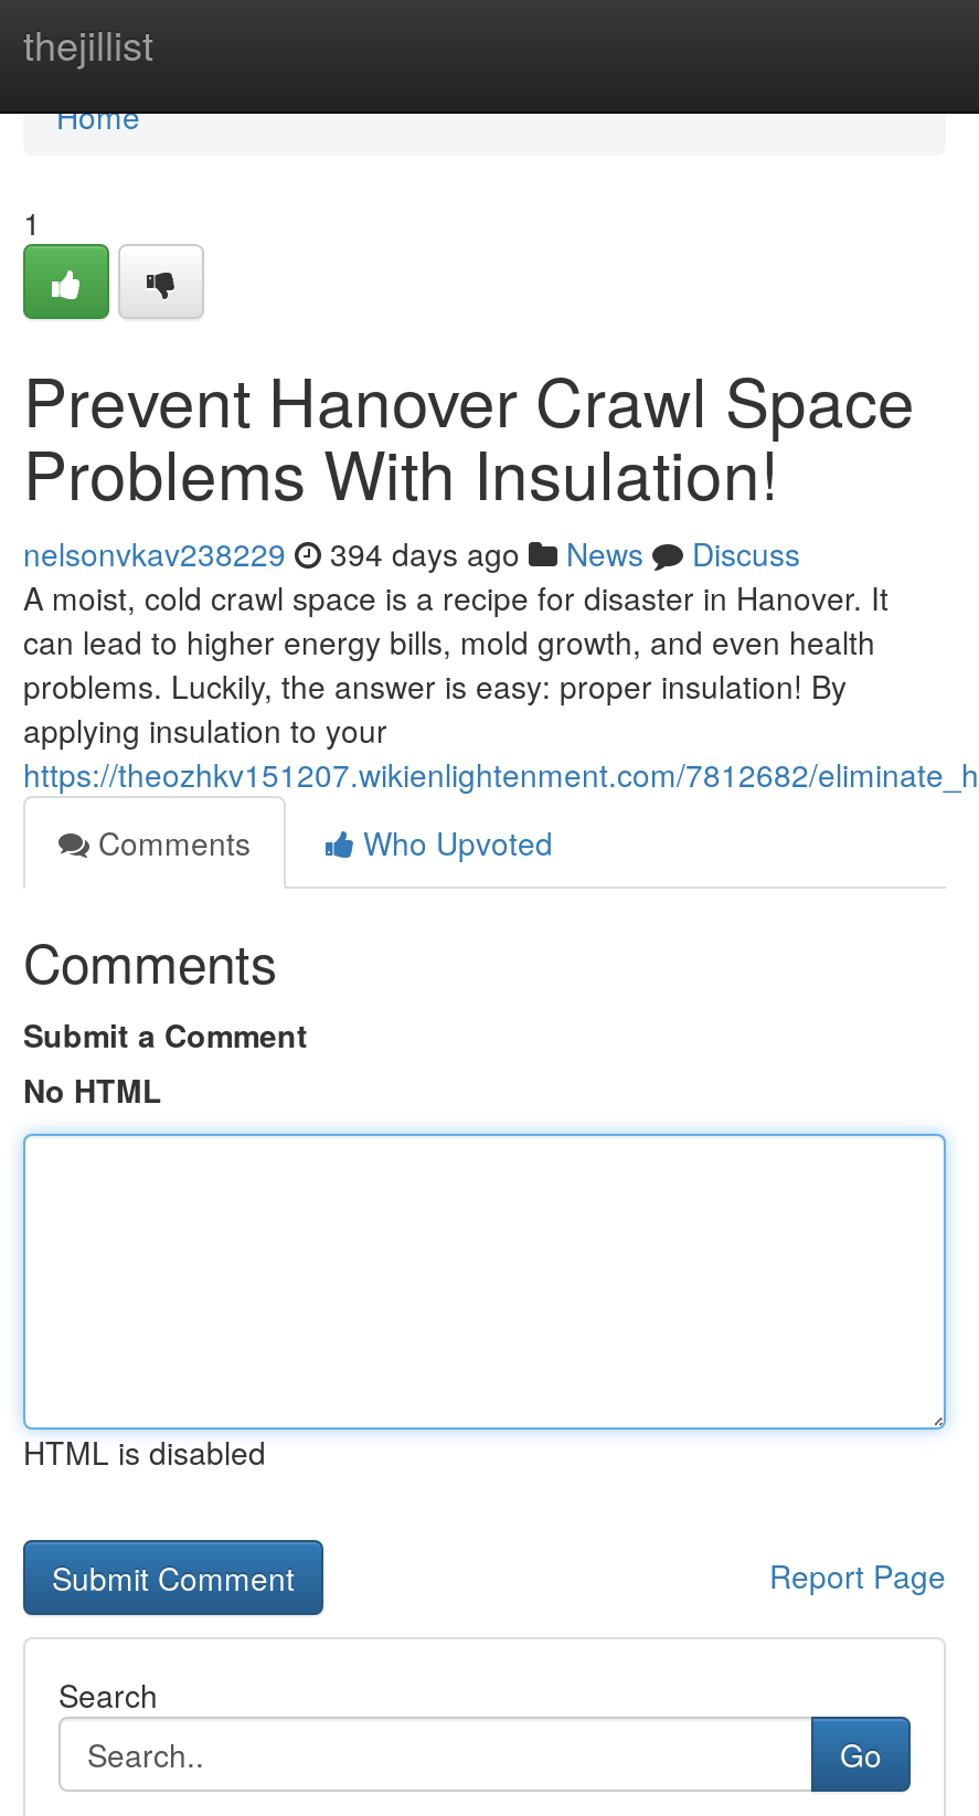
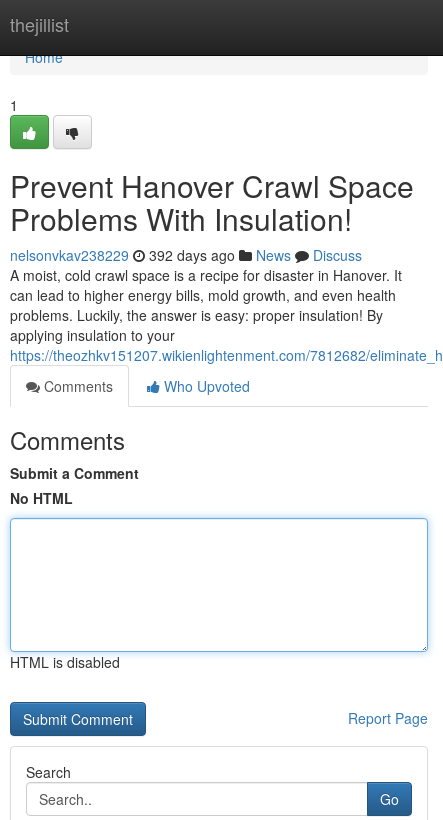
[23,531,800,575] nelsonvkav238229 394 days ago News Discuss -> [10,245,362,265] nelsonvkav238229 392 days ago News Discuss

